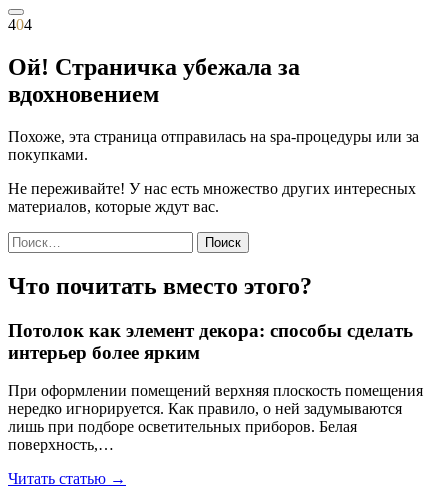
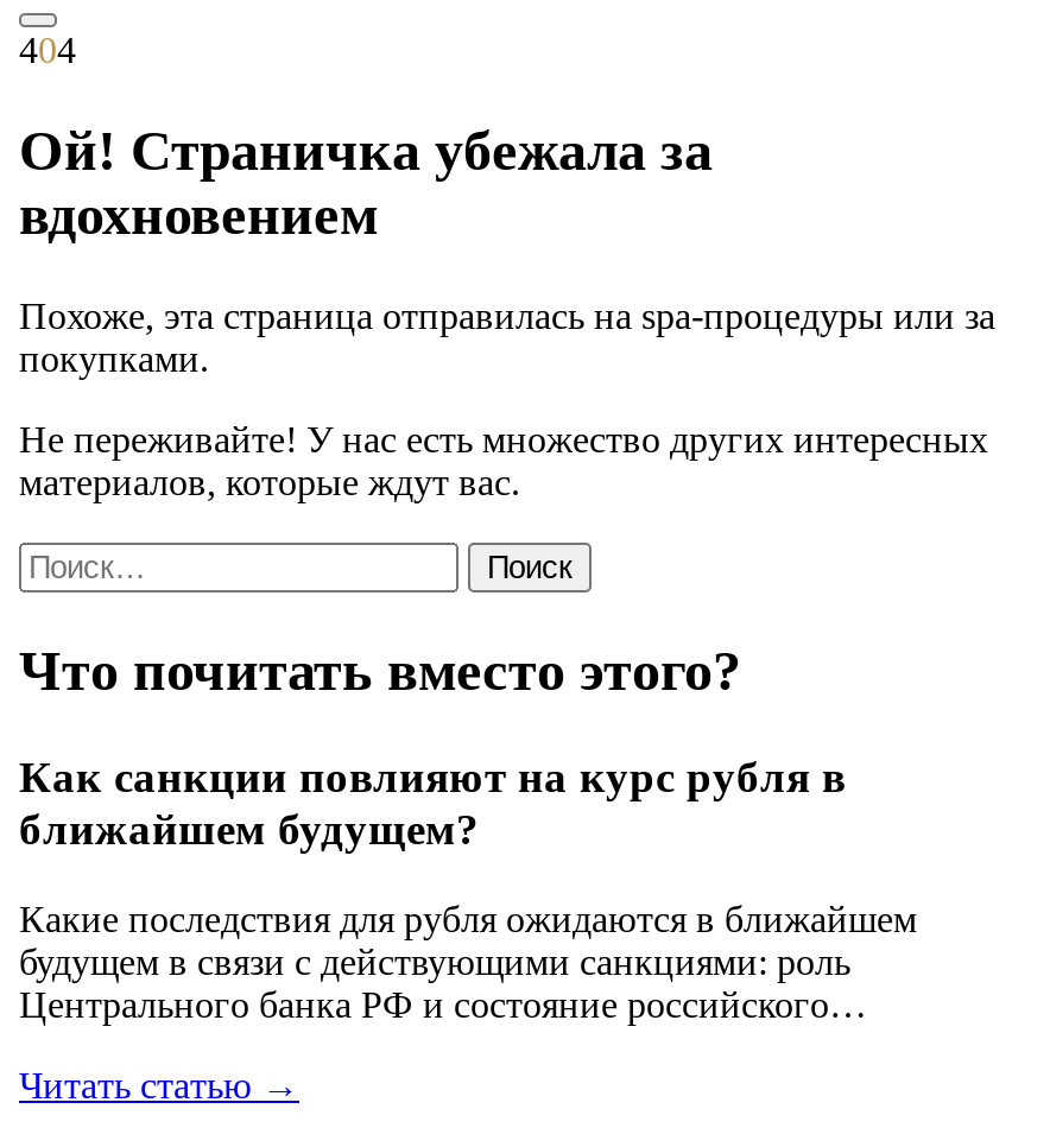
[8,319,413,362] Потолок как элемент декора: способы сделать | интерьер более ярким -> [19,750,846,853] Как санкции повлияют на курс рубля в | ближайшем будущем?
[8,382,423,453] При оформлении помещений верхняя плоскость помещения | нередко игнорируется. Как правило, о ней задумываются | лишь при подборе осветительных приборов. Белая | поверхность,… -> [19,899,917,1025] Какие последствия для рубля ожидаются в ближайшем | будущем в связи с действующими санкциями: роль | Центрального банка РФ и состояние российского…

